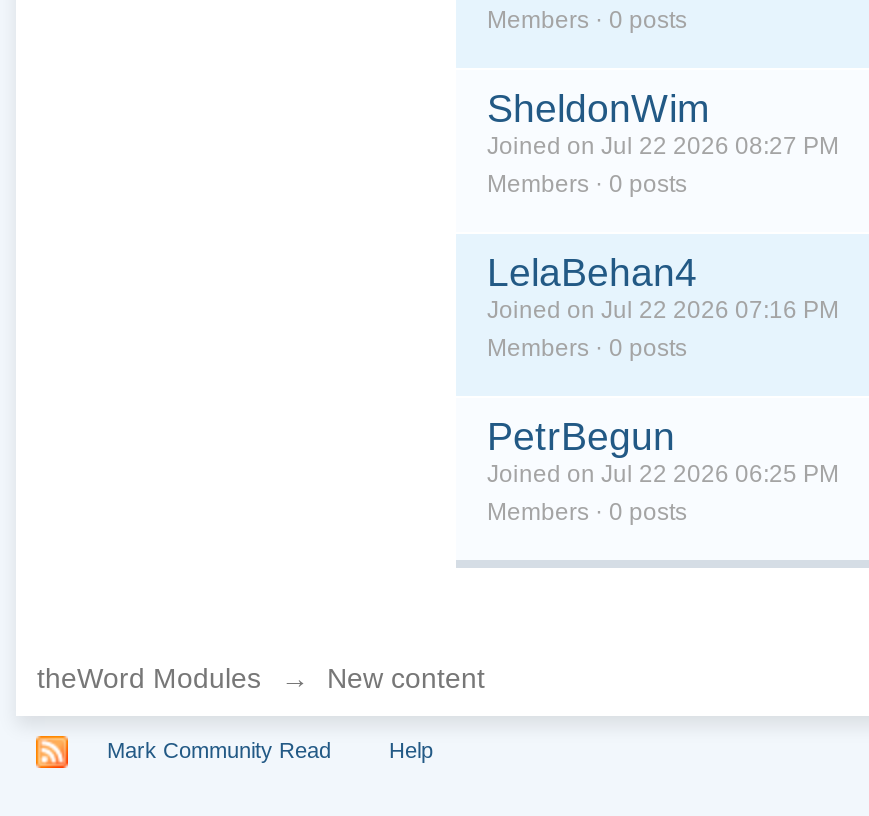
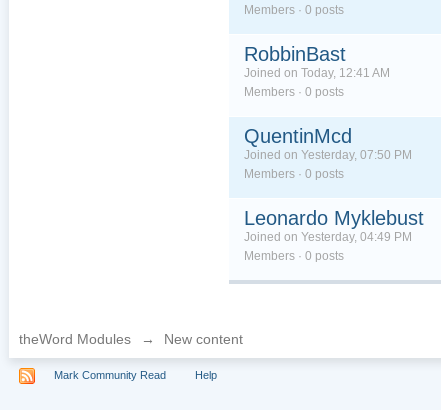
[487,86,839,160] SheldonWim | Joined on Jul 22 2026 08:27 PM -> [244,43,390,80] RobbinBast | Joined on Today, 12:41 AM
[487,250,839,324] LelaBehan4 | Joined on Jul 22 2026 07:16 PM -> [244,125,412,162] QuentinMcd | Joined on Yesterday, 07:50 PM
[487,414,839,488] PetrBegun | Joined on Jul 22 2026 06:25 PM -> [244,207,424,244] Leonardo Myklebust | Joined on Yesterday, 04:49 PM

